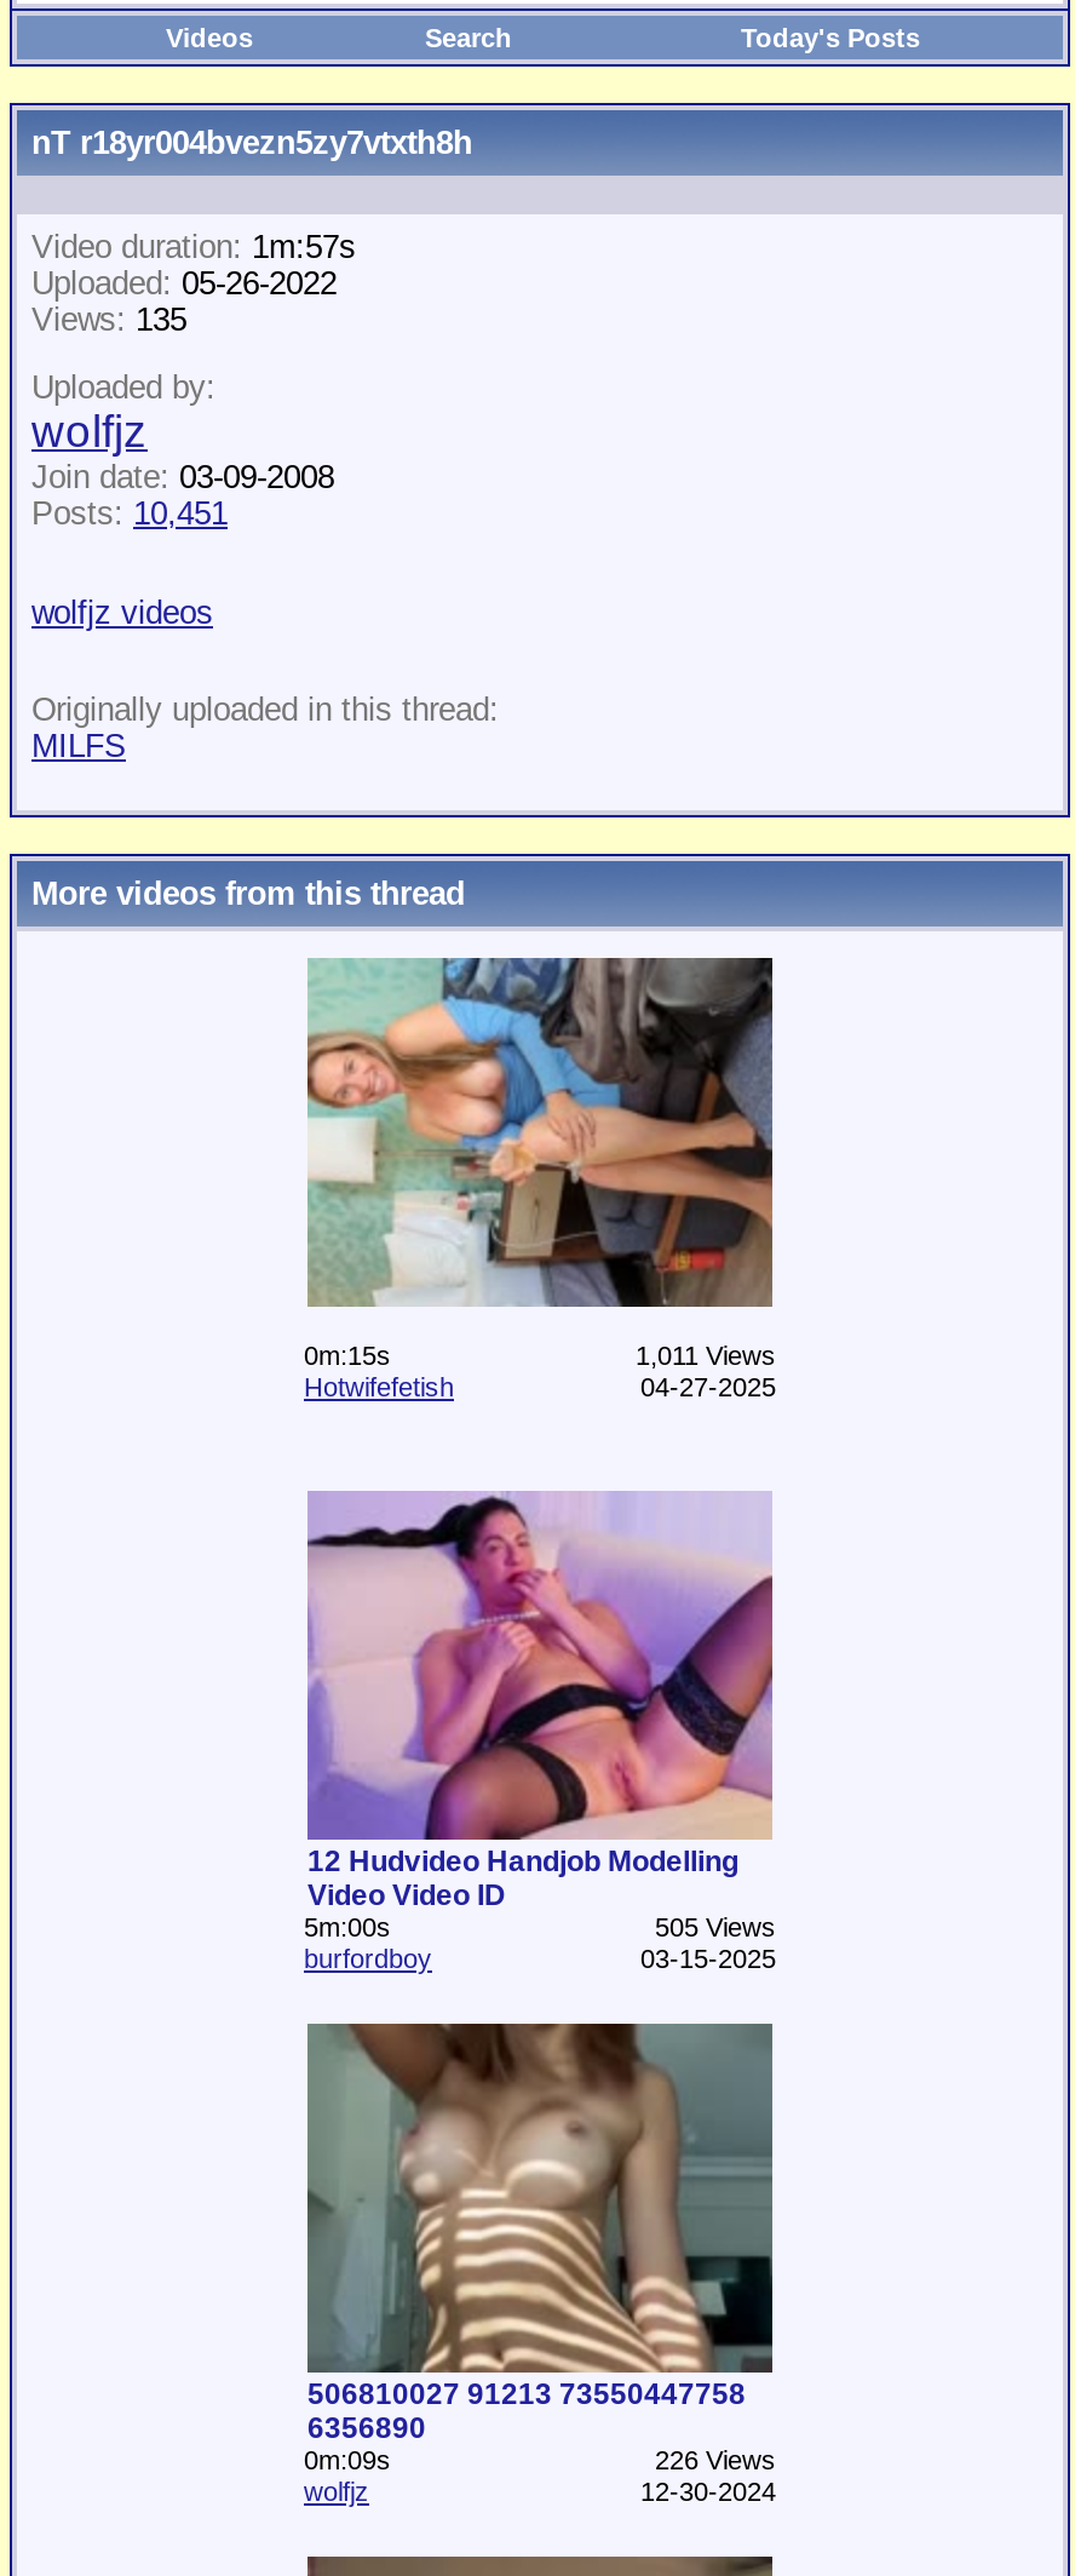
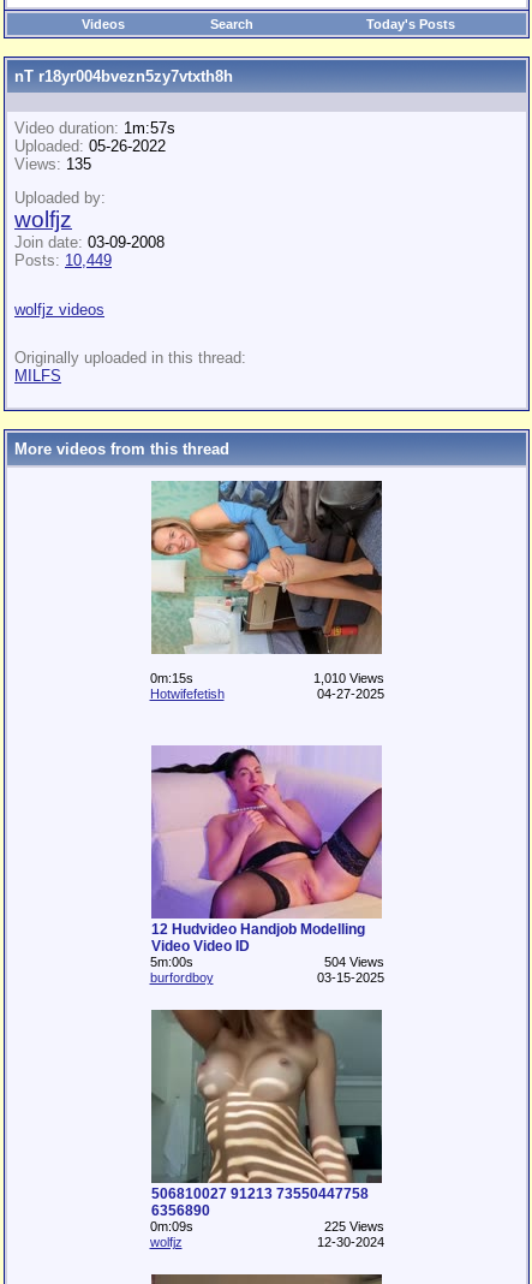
[31,496,228,532] Posts: 10,451 -> [14,252,112,270] Posts: 10,449
[636,1341,776,1370] 1,011 Views -> [313,671,384,685] 1,010 Views
[655,1912,776,1941] 505 Views -> [324,955,384,969] 504 Views
[655,2445,776,2474] 226 Views -> [324,1219,384,1234] 225 Views

